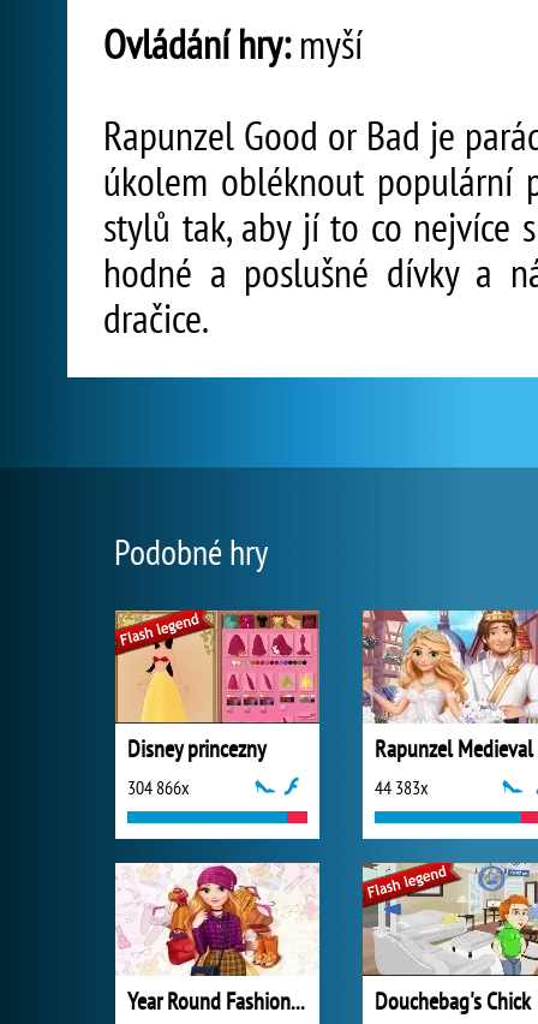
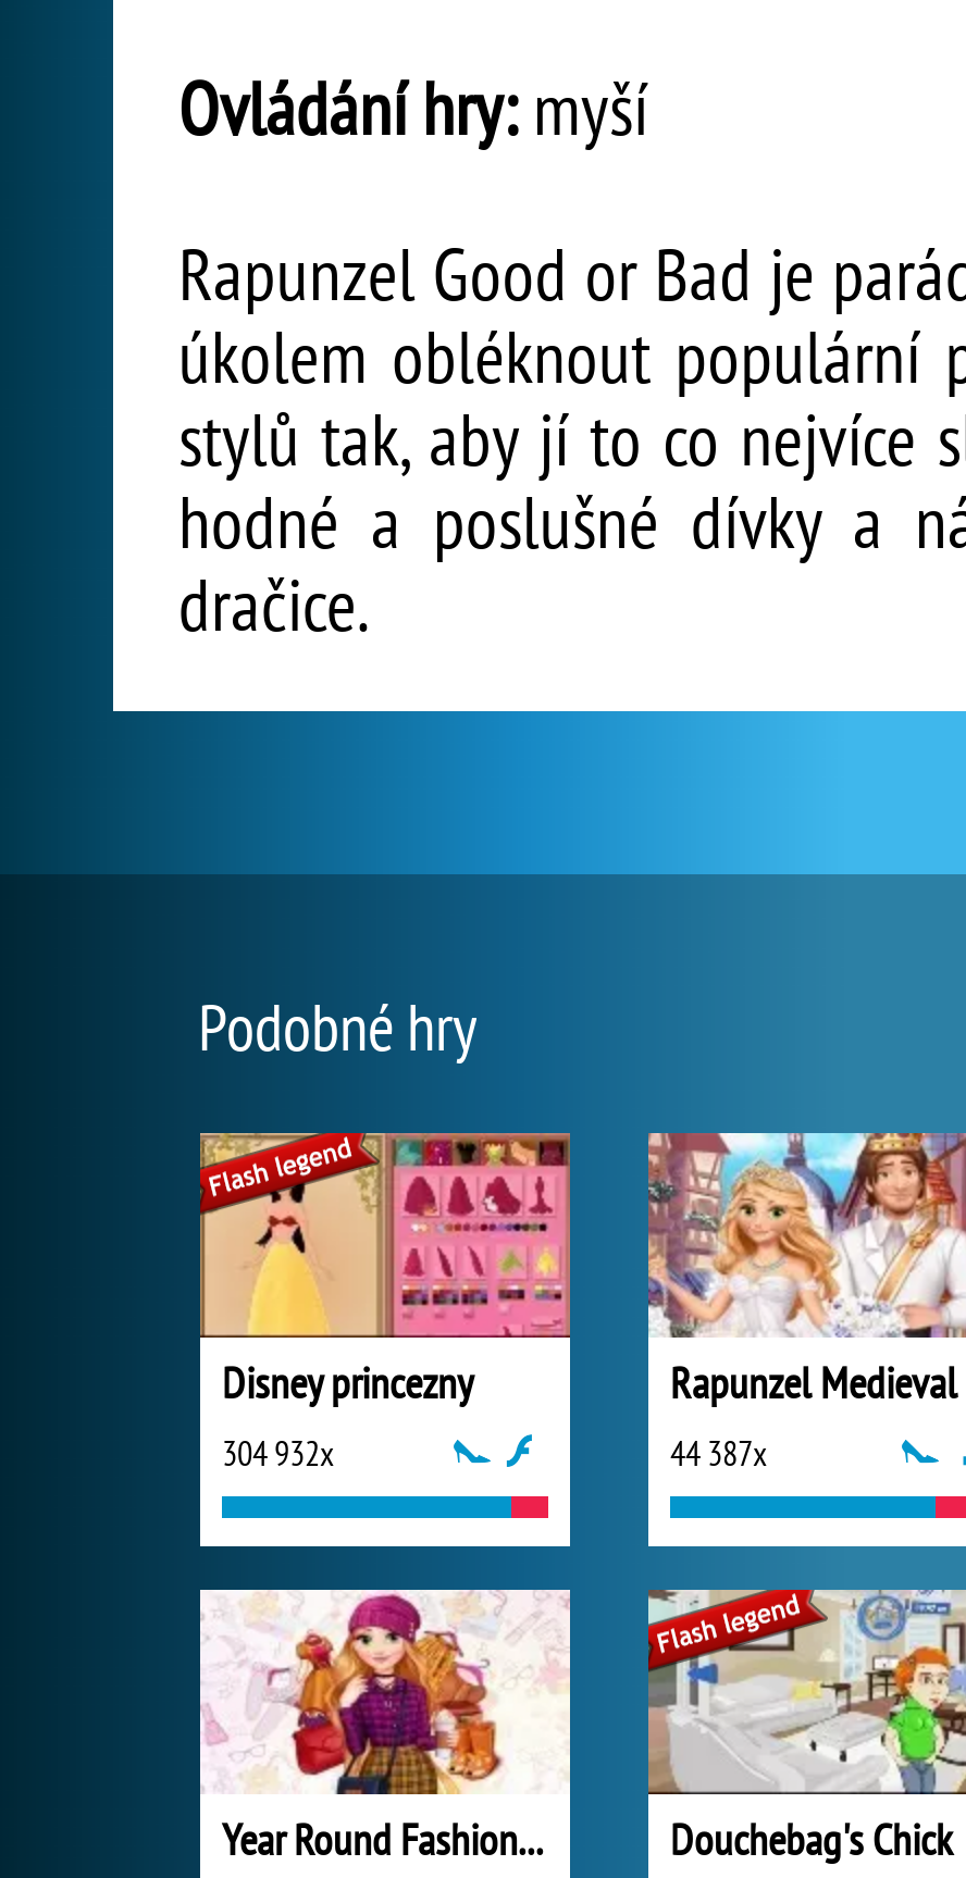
[127,775,429,799] 304 866x | 44 383x -> [222,1431,768,1475] 304 932x | 44 387x

